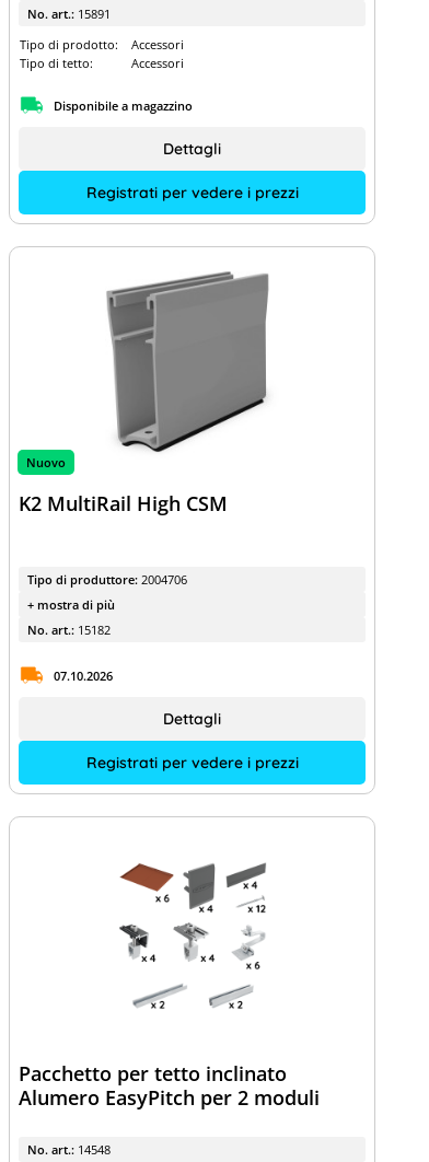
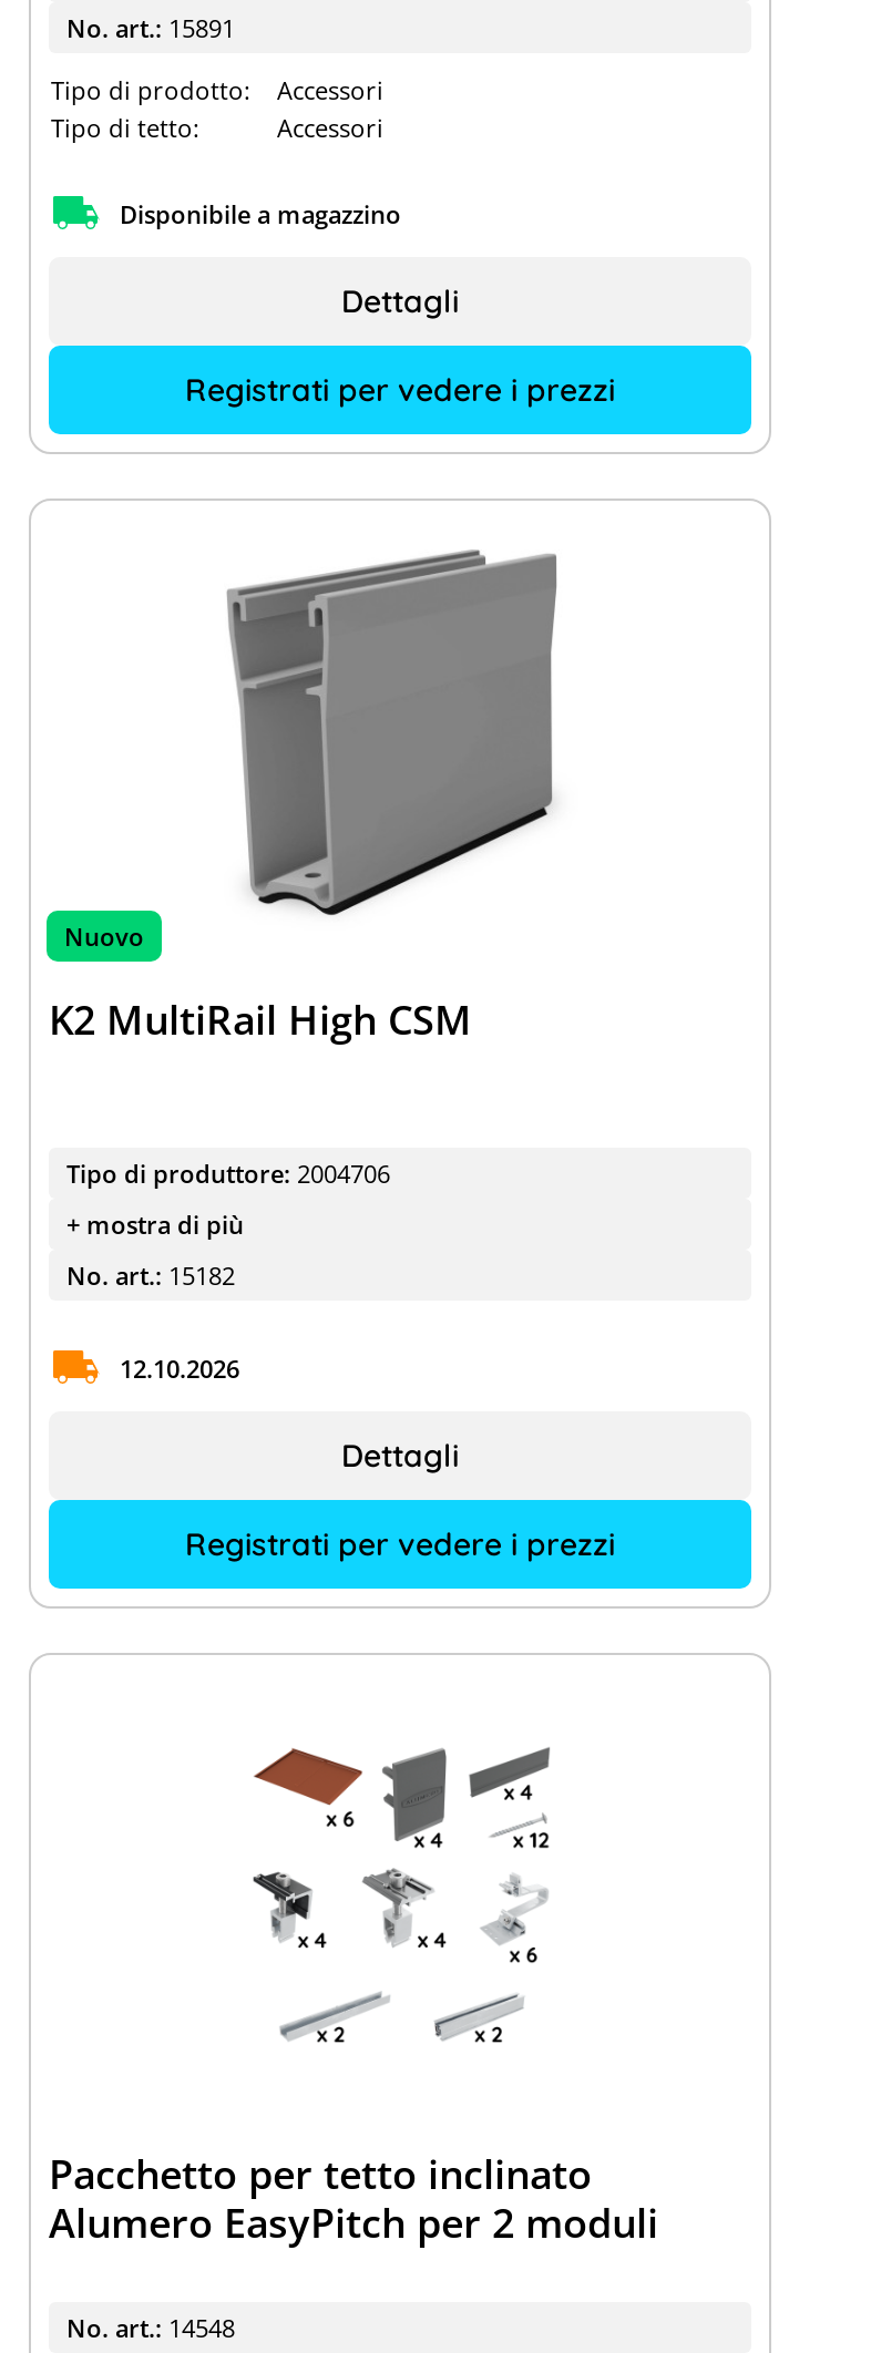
[54,667,113,683] 07.10.2026 -> [120,1350,239,1384] 12.10.2026

